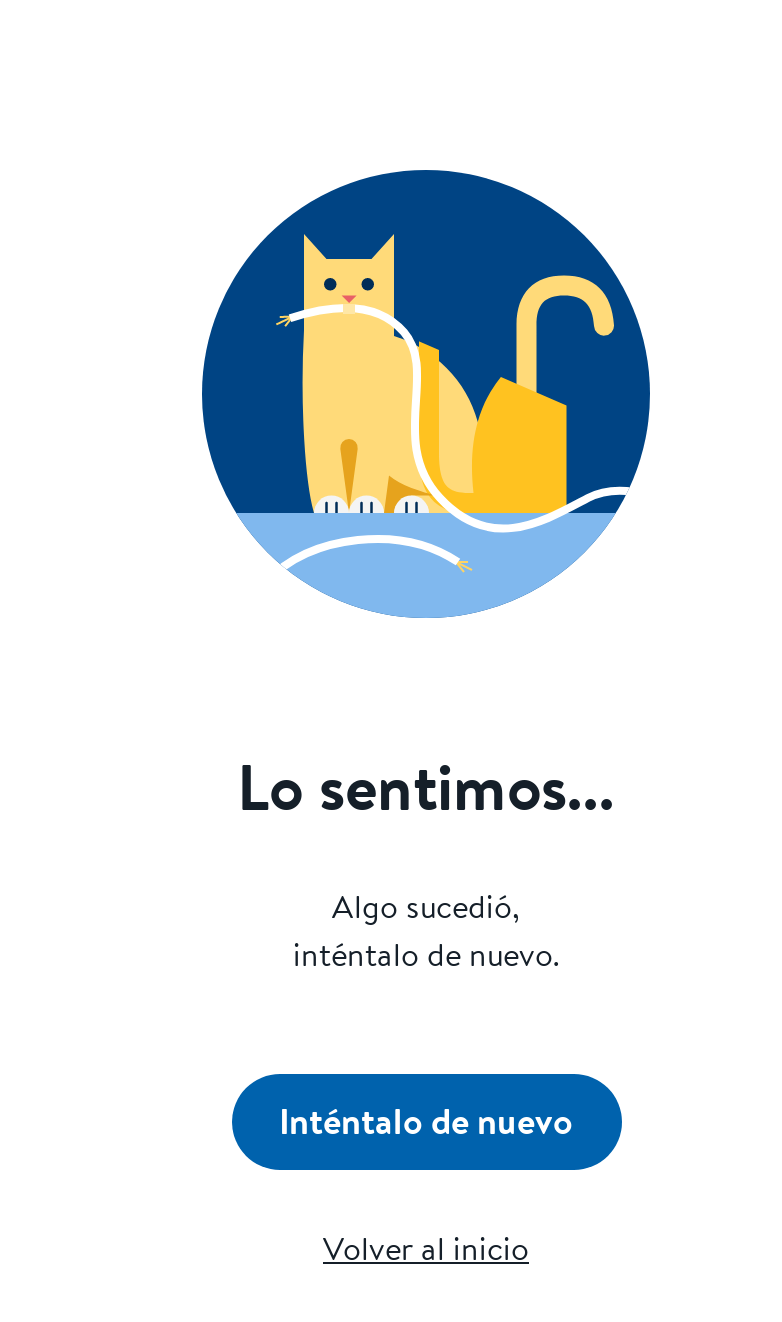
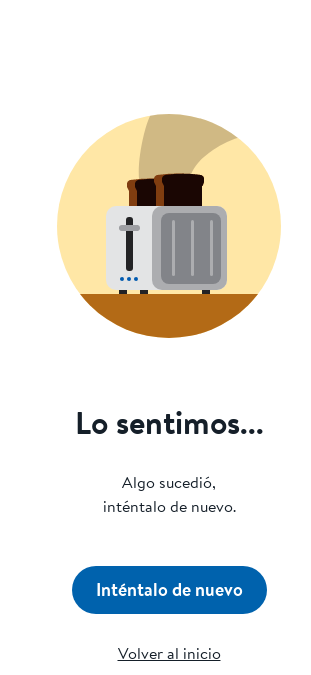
[200,168,652,620] [image] -> [57,114,281,339] [image]

